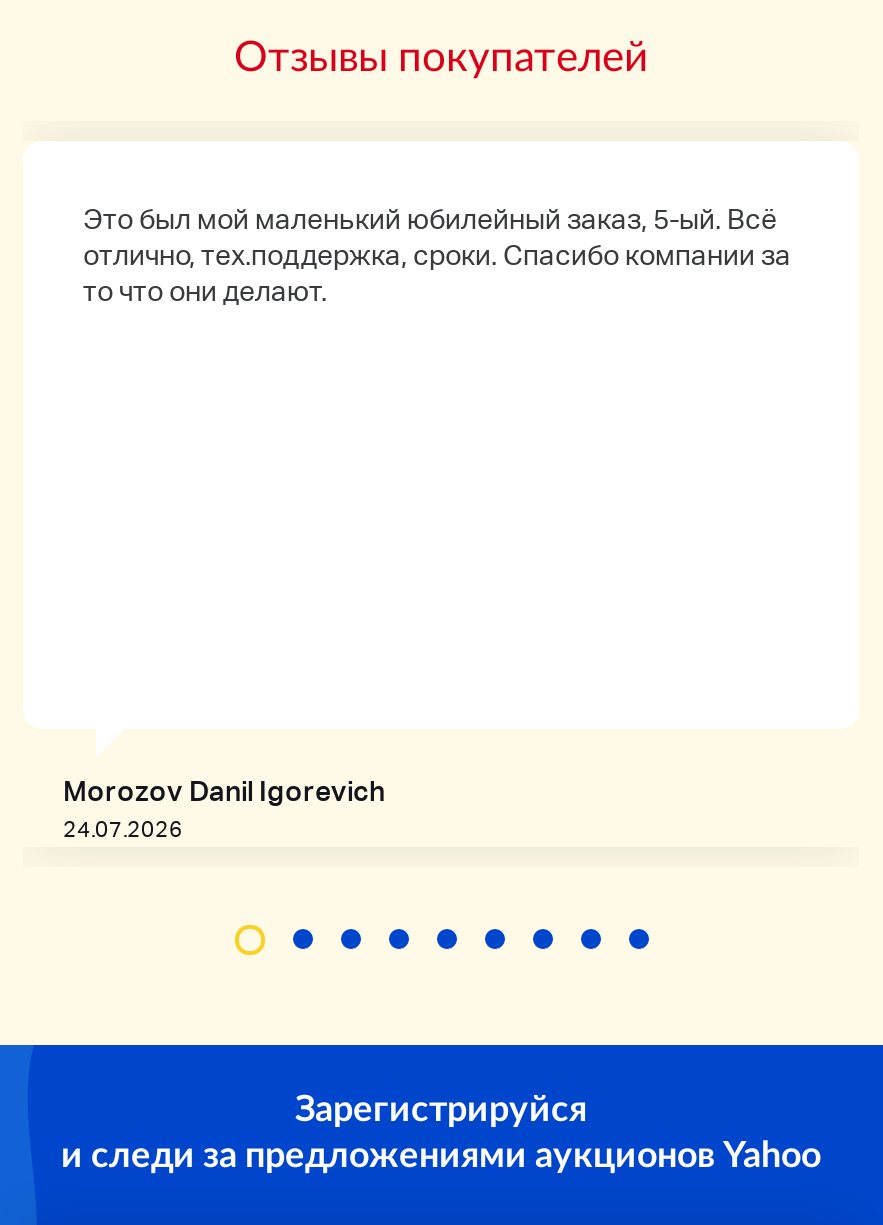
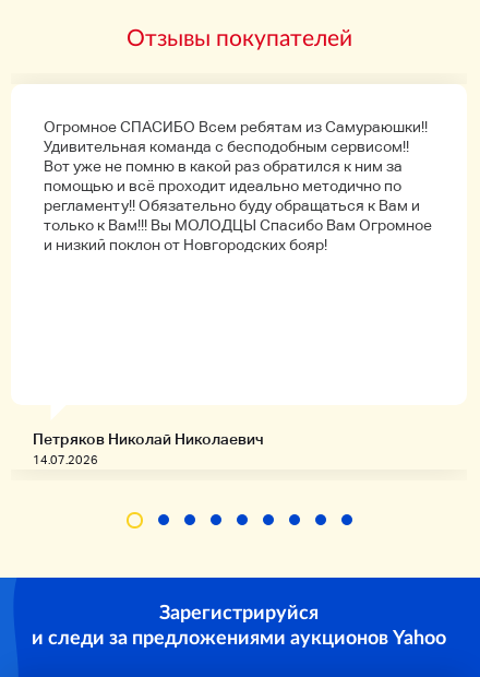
[83,203,791,307] Это был мой маленький юбилейный заказ, 5-ый. Всё | отлично, тех.поддержка, сроки. Спасибо компании за | то что они делают. -> [44,118,432,253] Огромное СПАСИБО Всем ребятам из Самураюшки!! | Удивительная команда с бесподобным сервисом!! | Вот уже не помню в какой раз обратился к ним за | помощью и всё проходит идеально методично по | регламенту!! Обязательно буду обращаться к Вам и | только к Вам!!! Вы МОЛОДЦЫ Спасибо Вам Огромное | и низкий поклон от Новгородских бояр!
[63,775,385,841] Morozov Danil Igorevich | 24.07.2026 -> [33,430,264,466] Петряков Николай Николаевич | 14.07.2026

